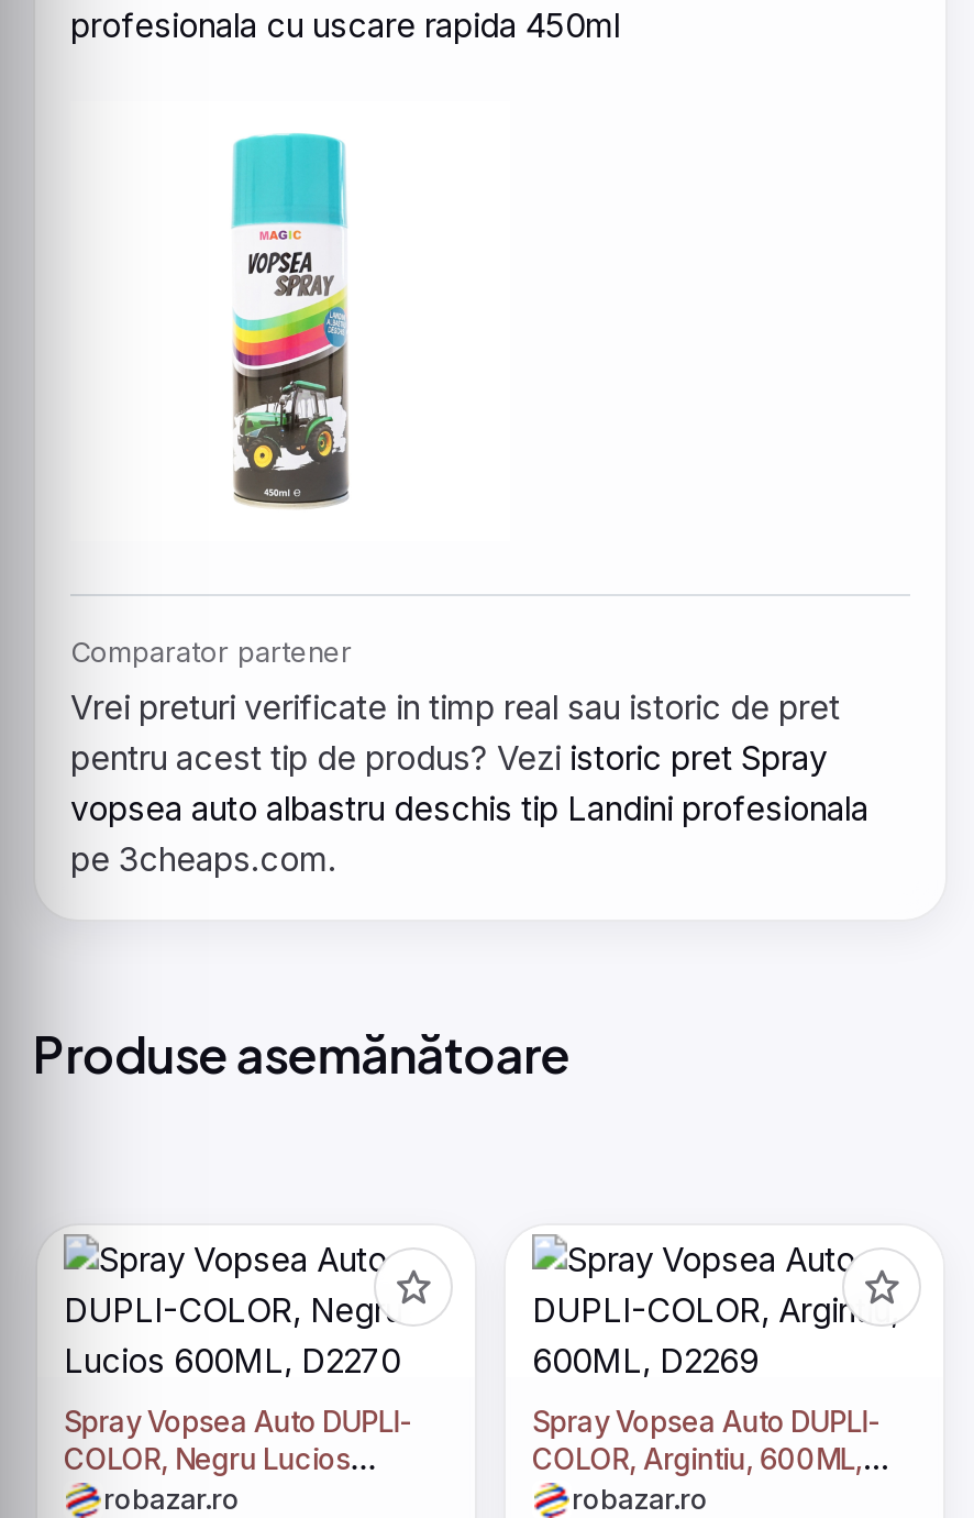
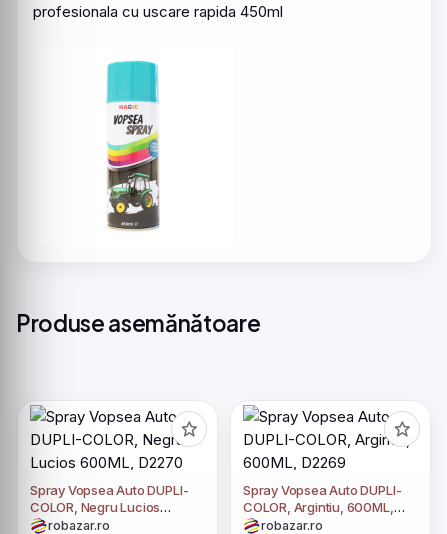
[70,636,868,880] Comparator partener | Vrei preturi verificate in timp real sau istoric de pret | pentru acest tip de produs? Vezi istoric pret Spray | vopsea auto albastru deschis tip Landini profesionala | pe 3cheaps.com. -> none

